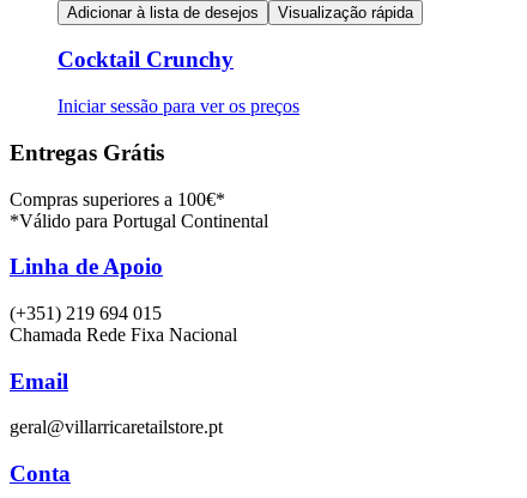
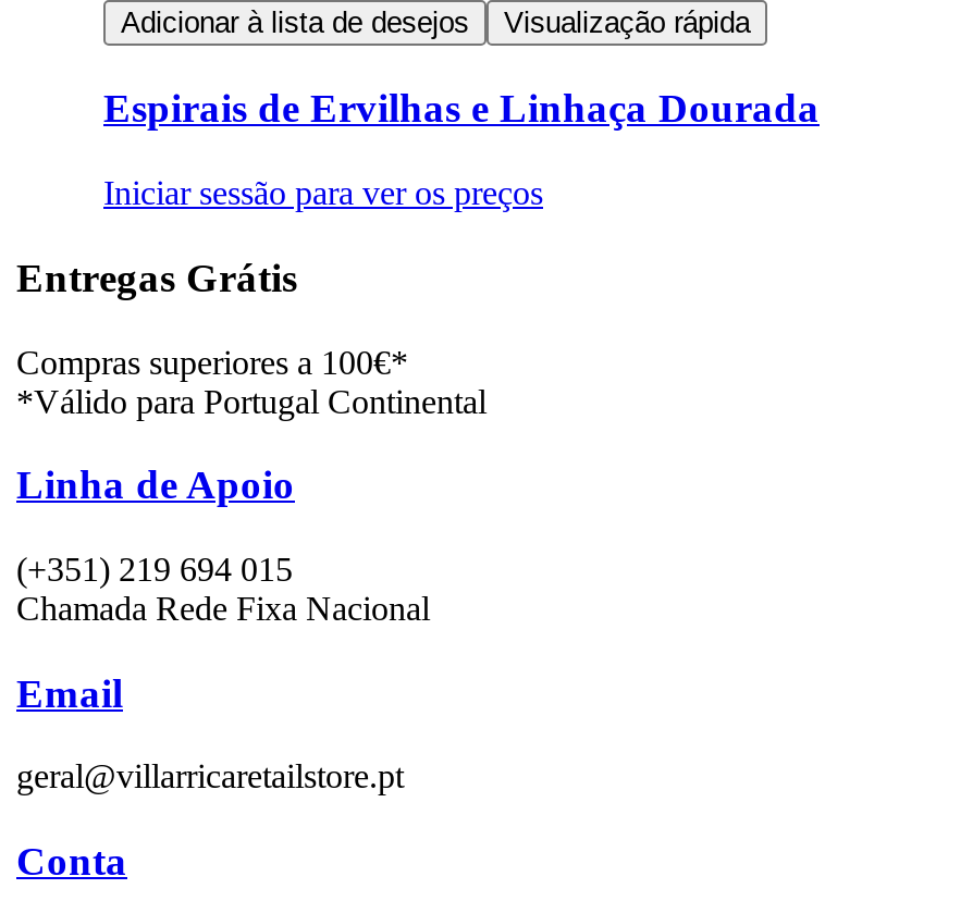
[57,47,234,72] Cocktail Crunchy -> [103,86,820,131] Espirais de Ervilhas e Linhaça Dourada

